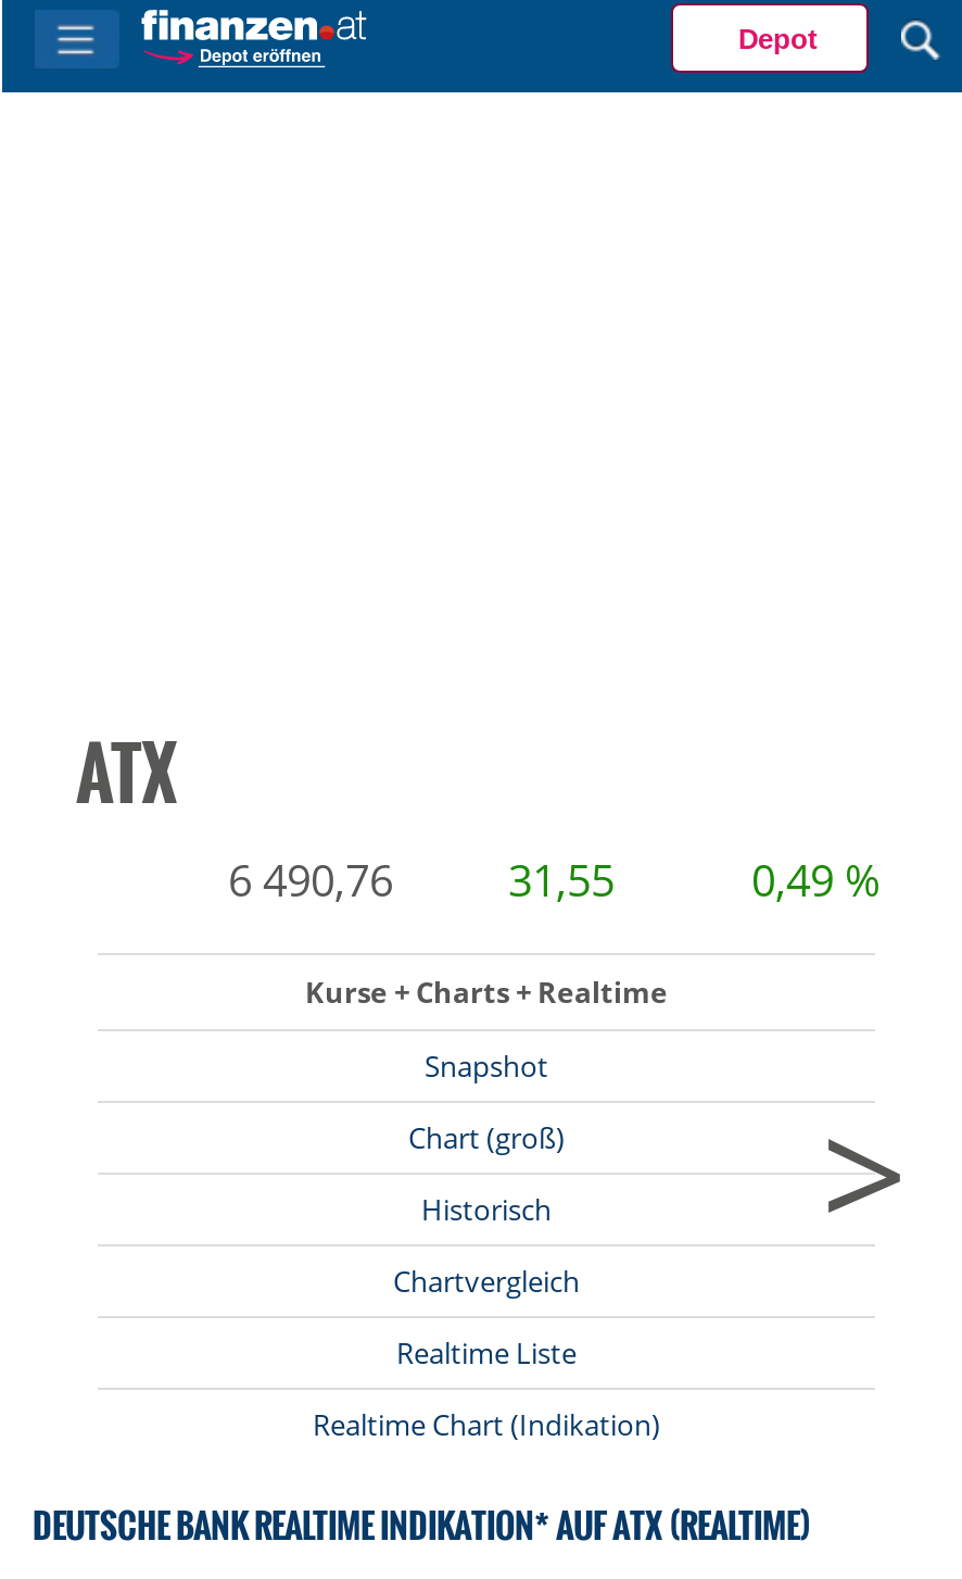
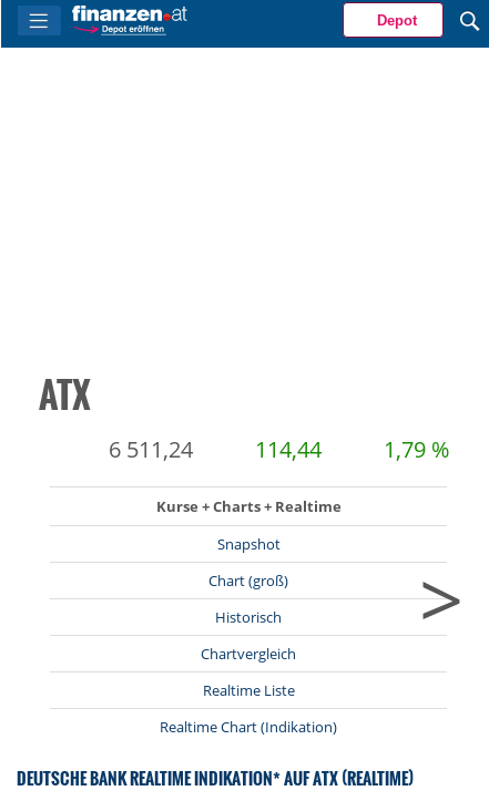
[228,851,393,910] 6 490,76 -> [109,434,193,464] 6 511,24
[508,851,615,910] 31,55 -> [255,434,322,464] 114,44
[751,851,879,910] 0,49 % -> [384,434,449,464] 1,79 %

